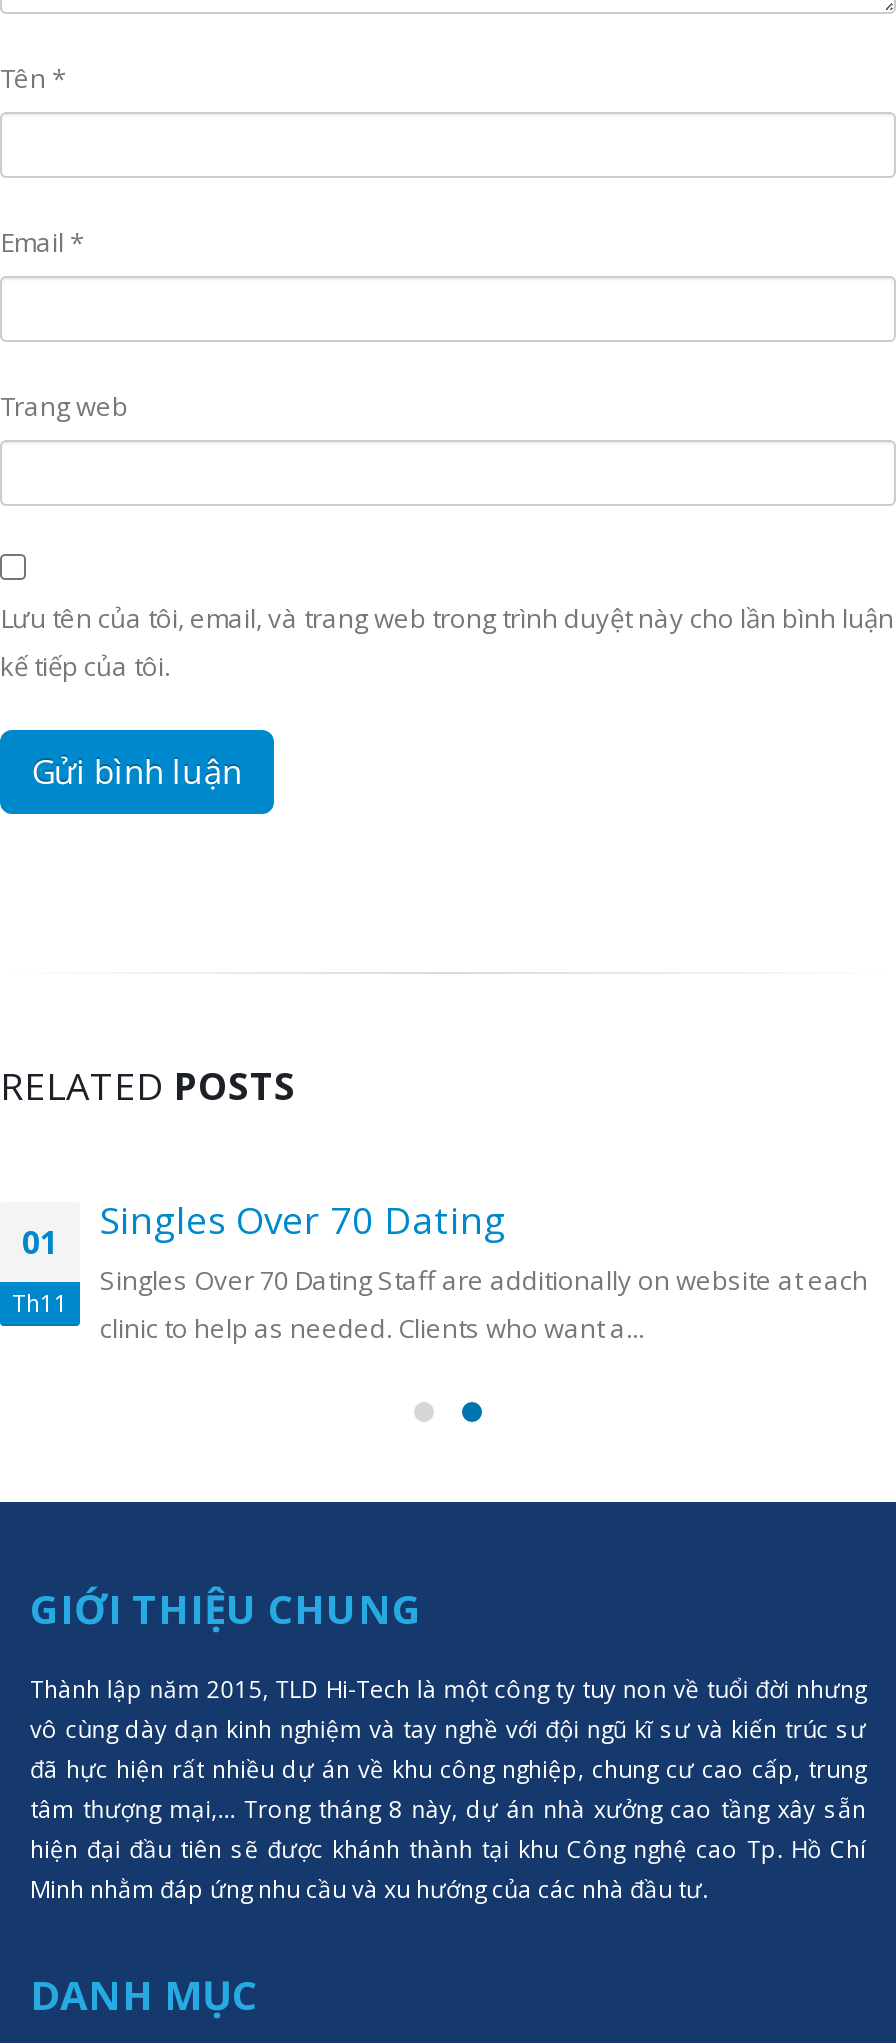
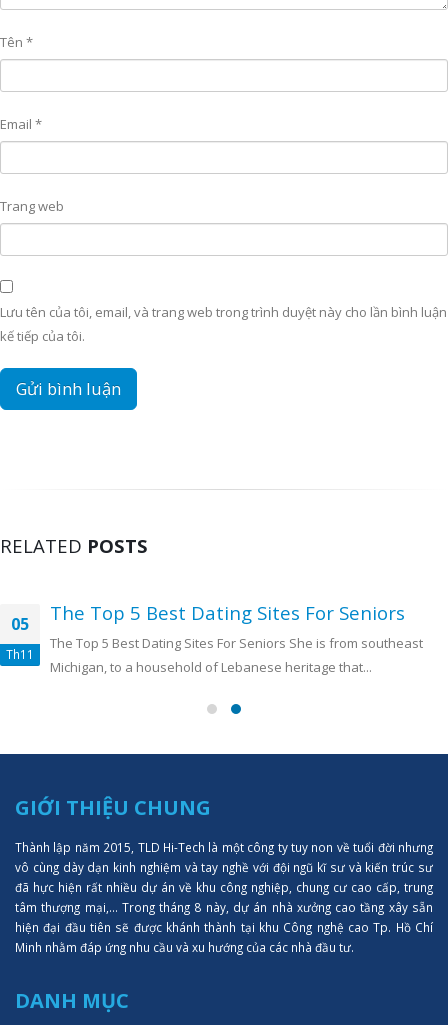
[100,1195,868,1347] Singles Over 70 Dating | Singles Over 70 Dating Staff are additionally on website at each | clinic to help as needed. Clients who want a... -> [50,600,423,676] The Top 5 Best Dating Sites For Seniors | The Top 5 Best Dating Sites For Seniors She is from southeast | Michigan, to a household of Lebanese heritage that...
[22,1221,58,1265] 01 -> [11,613,29,635] 05

